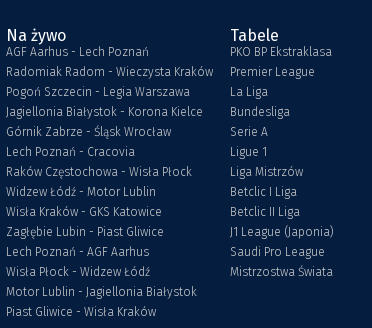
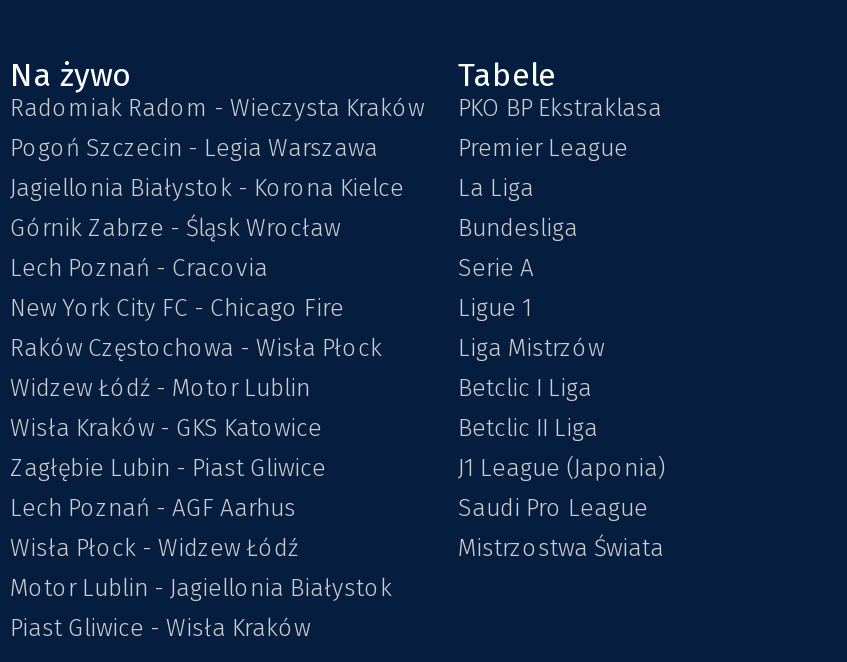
[6,45,149,59] AGF Aarhus - Lech Poznań -> none
moved [6,65,213,159] -> [10,94,424,282]: Radomiak Radom - Wieczysta Kraków | Pogoń Szczecin - Legia Warszawa | Jagiellonia Białystok - Korona Kielce | Górnik Zabrze - Śląsk Wrocław | Lech Poznań - Cracovia
none -> [10,294,344,322] New York City FC - Chicago Fire

